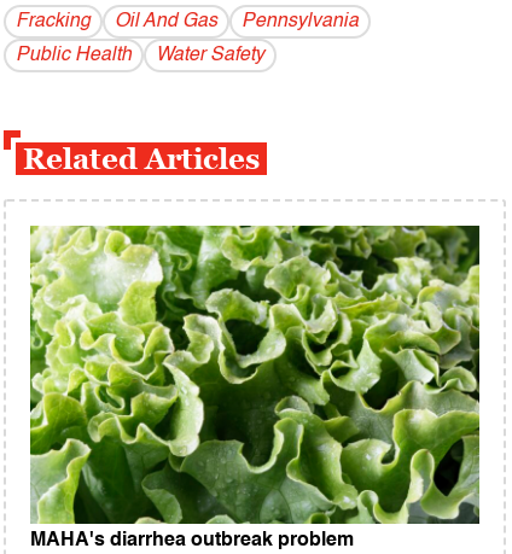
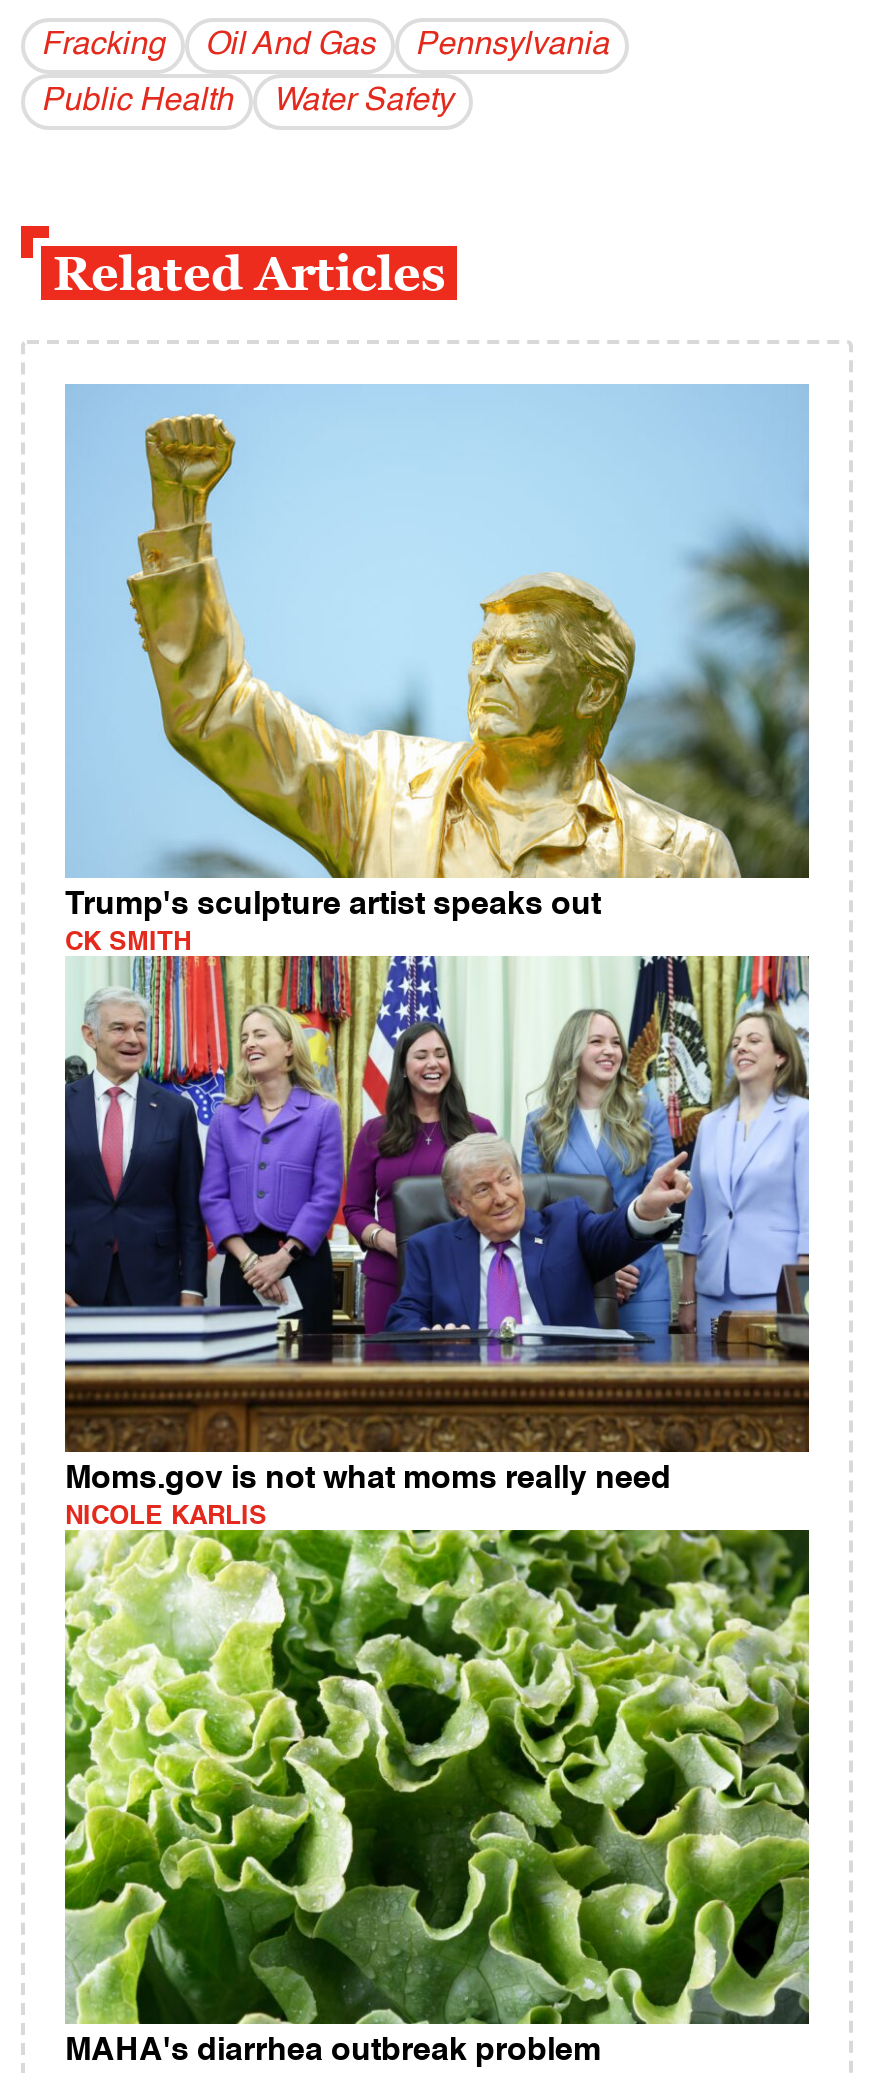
none -> [63,954,811,1530] [image] | Moms.gov is not what moms really need | NICOLE KARLIS
none -> [65,382,809,957] [image] | Trump's sculpture artist speaks out | CK SMITH

